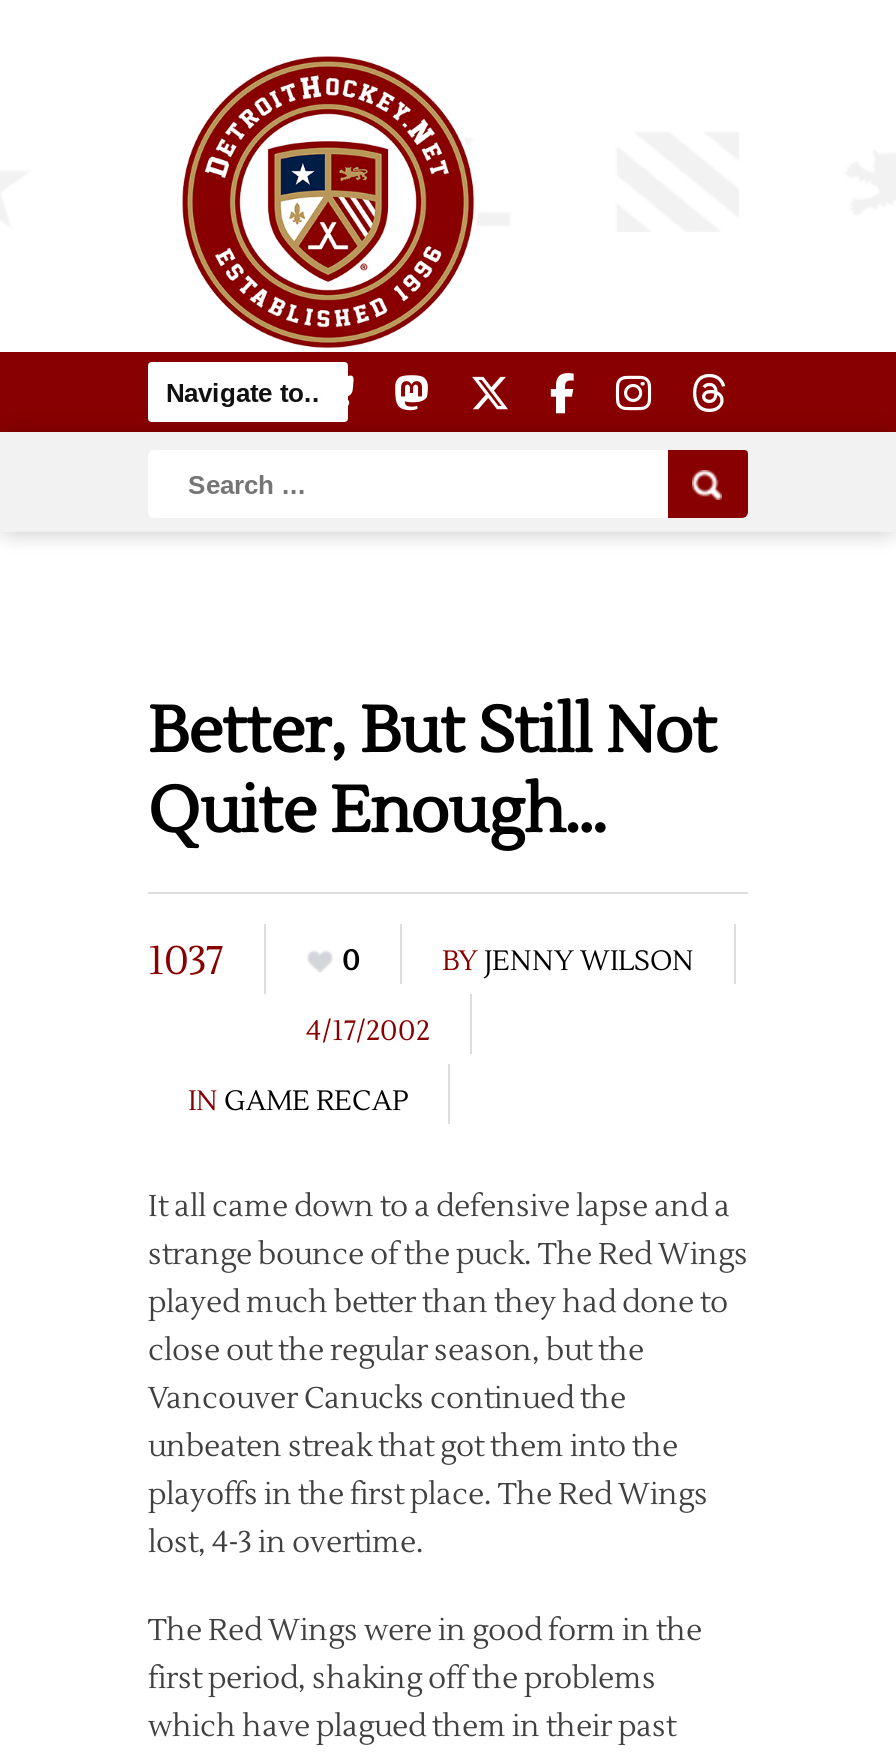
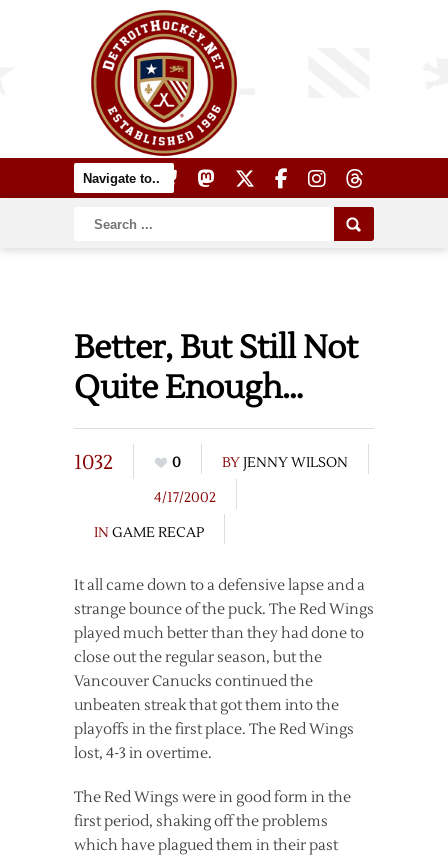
[148,936,224,988] 1037 -> [74,450,113,476] 1032

